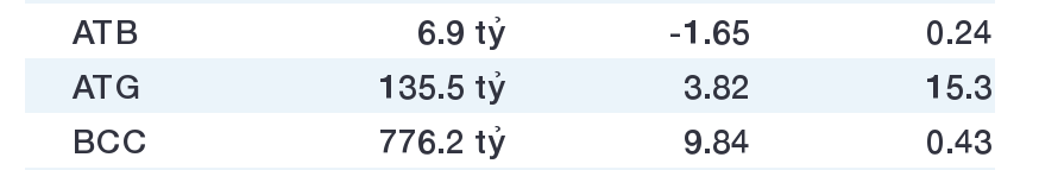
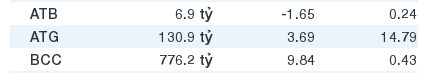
[379,65,508,105] 135.5 tỷ -> [159,28,213,45] 130.9 tỷ
[684,65,750,105] 3.82 -> [287,28,315,45] 3.69
[926,65,993,105] 15.3 -> [381,28,417,45] 14.79

